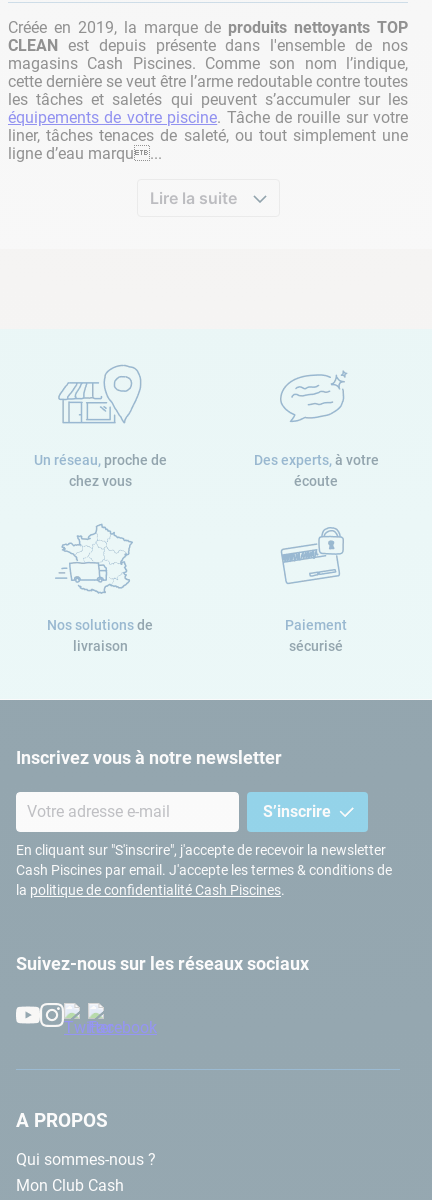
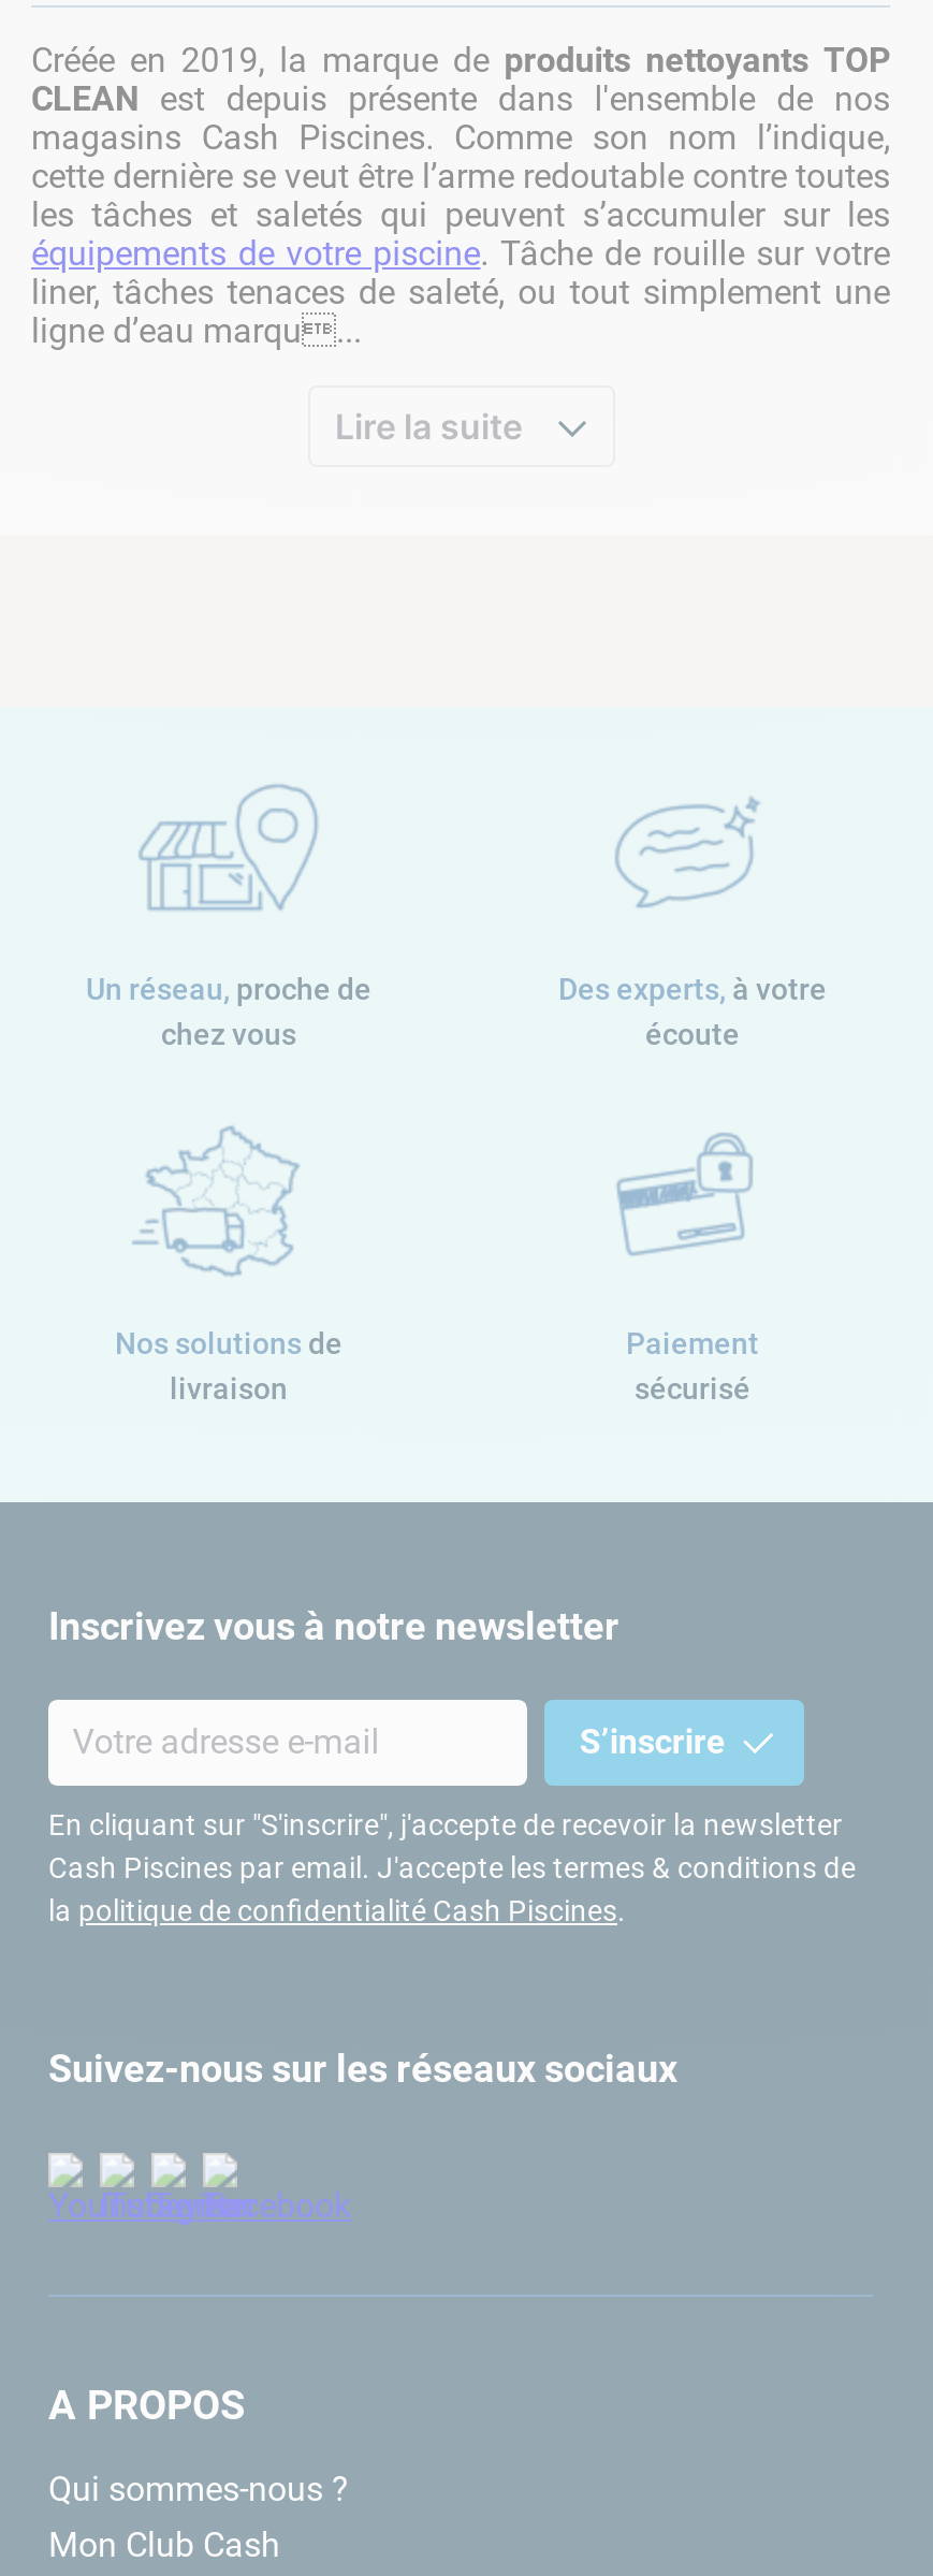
[16,1002,106,1035] [image] -> [46,2152,222,2225] [image]

